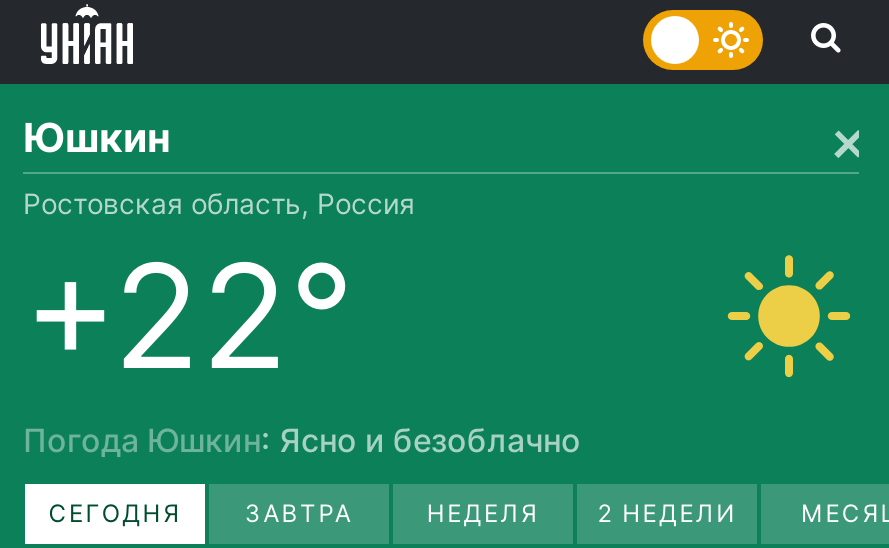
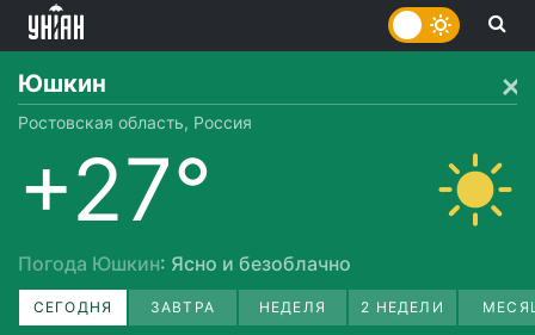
[23,228,355,402] +22° -> [18,137,213,241] +27°

